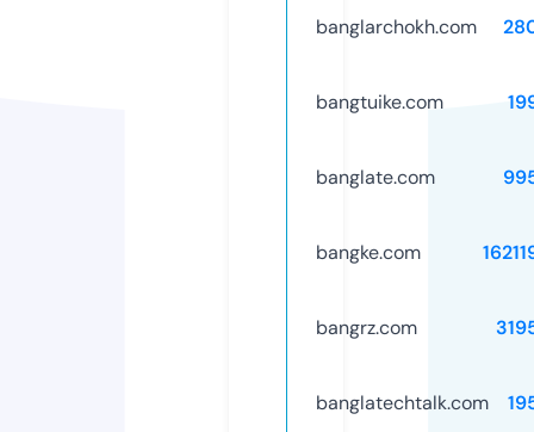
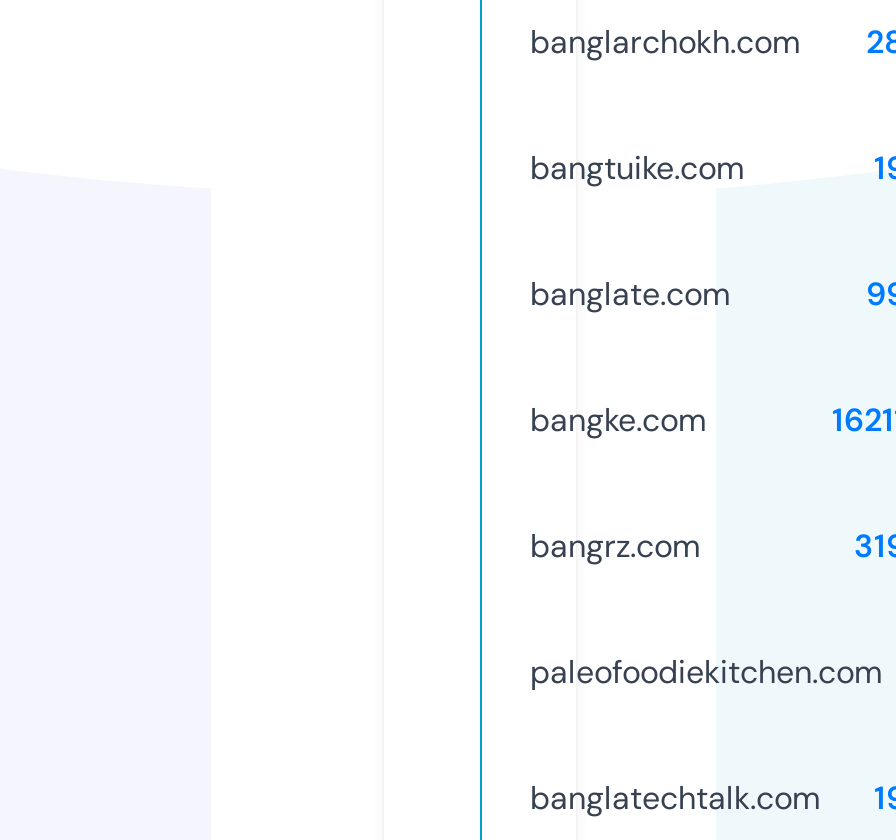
none -> [530,651,882,693] paleofoodiekitchen.com

